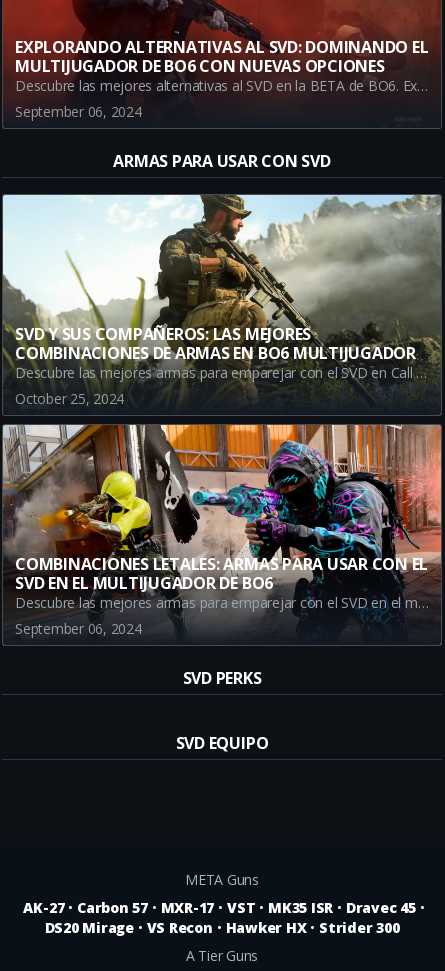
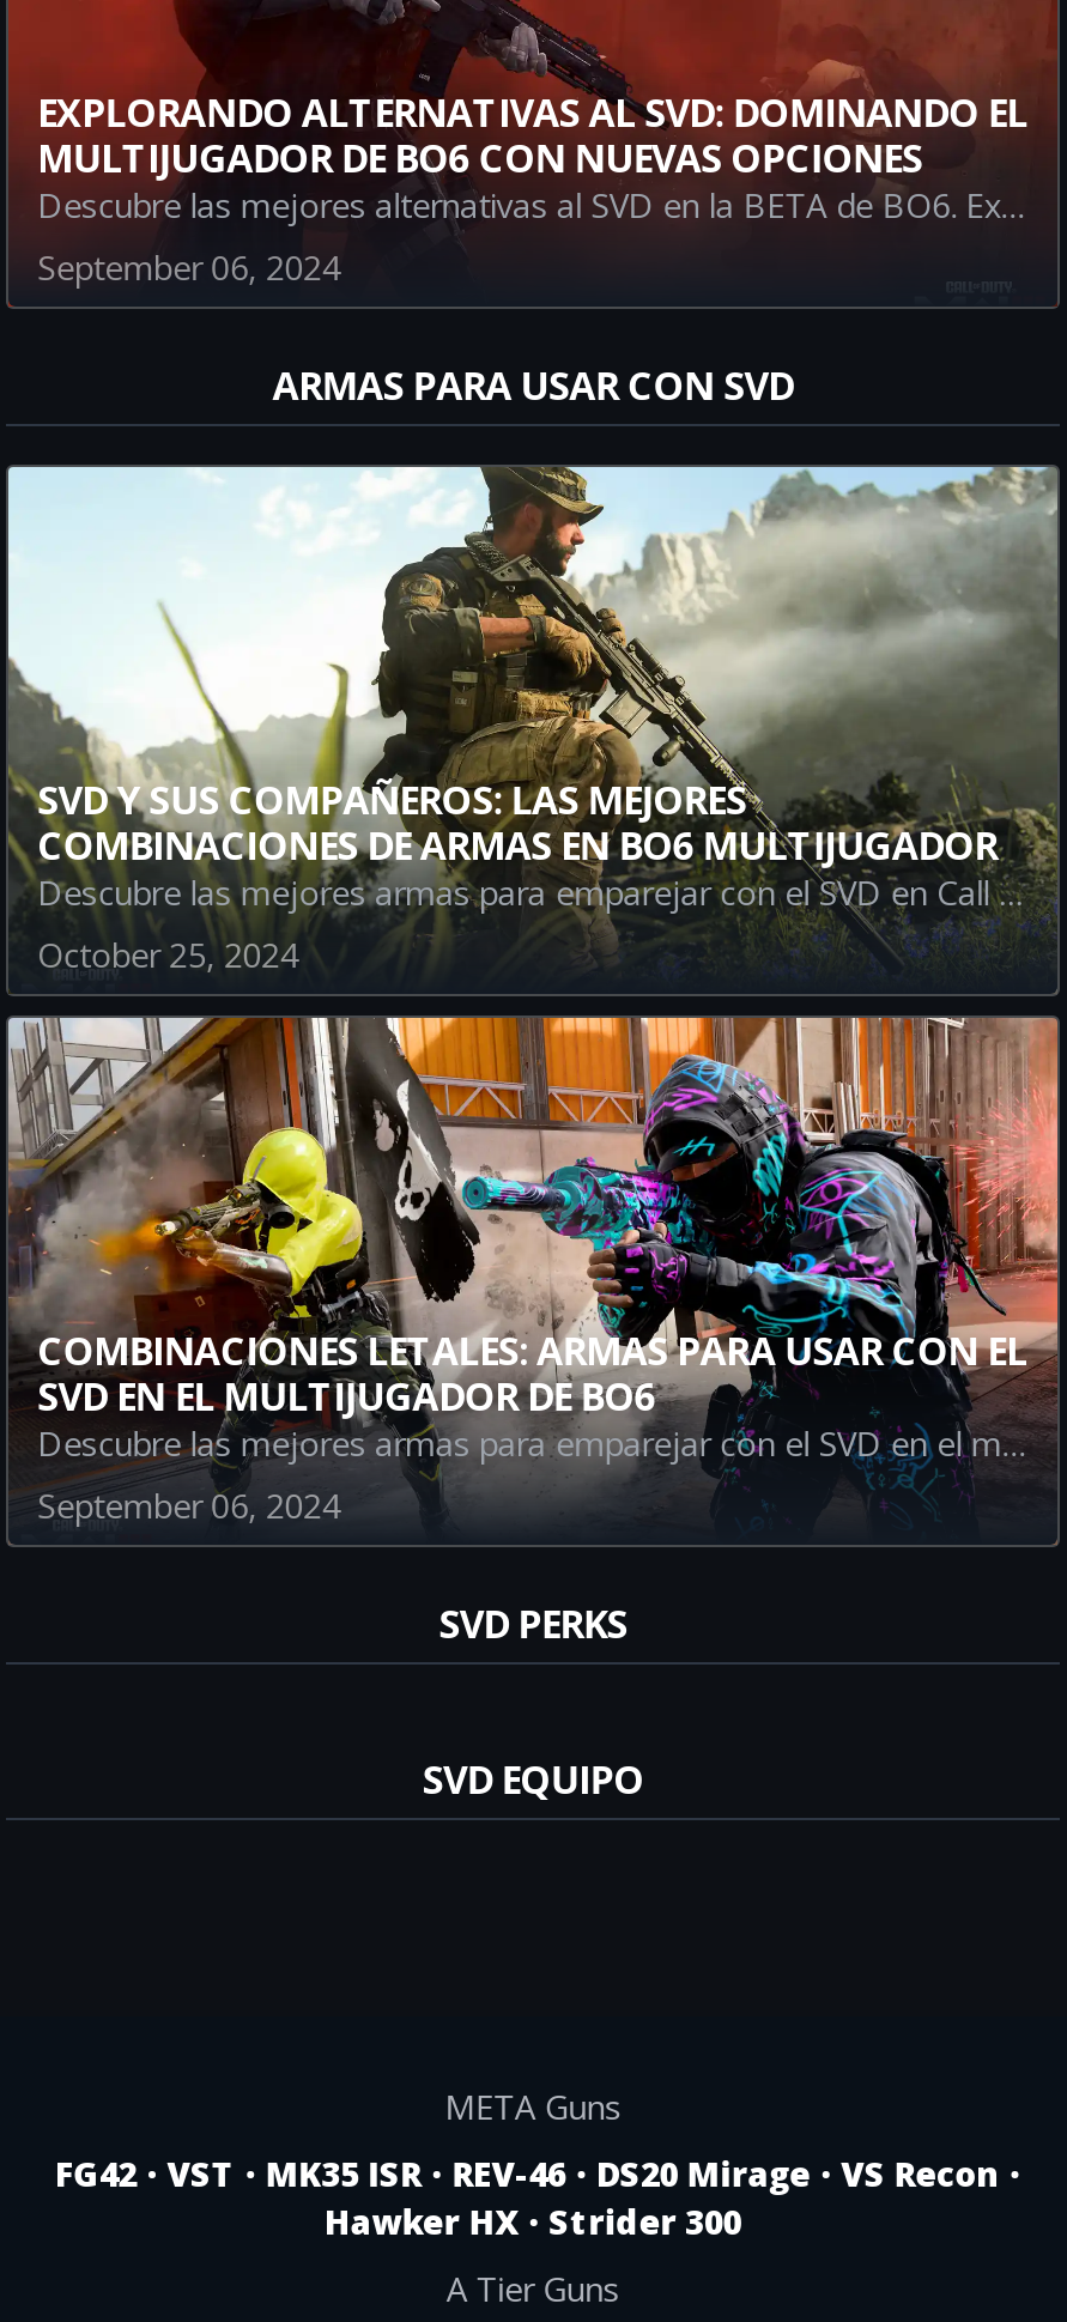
[23,898,424,937] AK-27 • Carbon 57 • MXR-17 • VST • MK35 ISR • Dravec 45 • | DS20 Mirage • VS Recon • Hawker HX • Strider 300 -> [55,2151,1020,2244] FG42 • VST • MK35 ISR • REV-46 • DS20 Mirage • VS Recon • | Hawker HX • Strider 300

